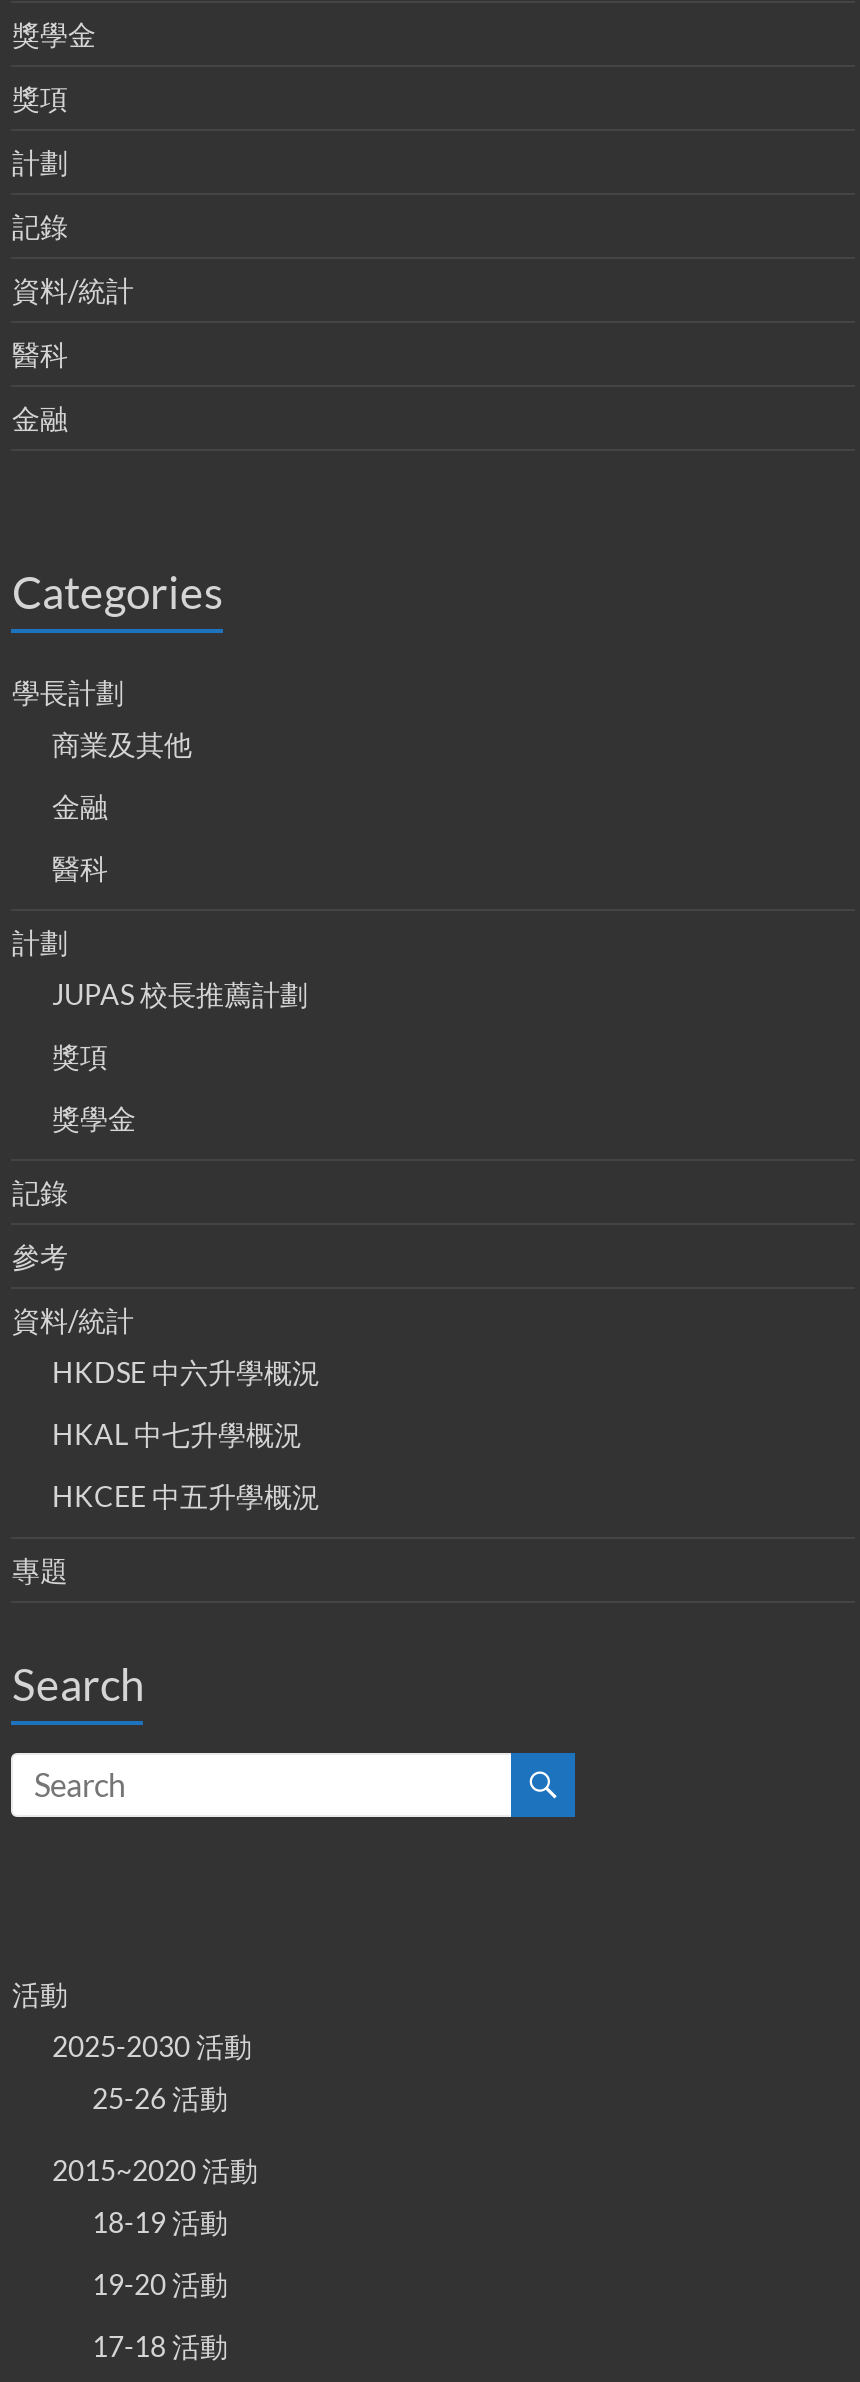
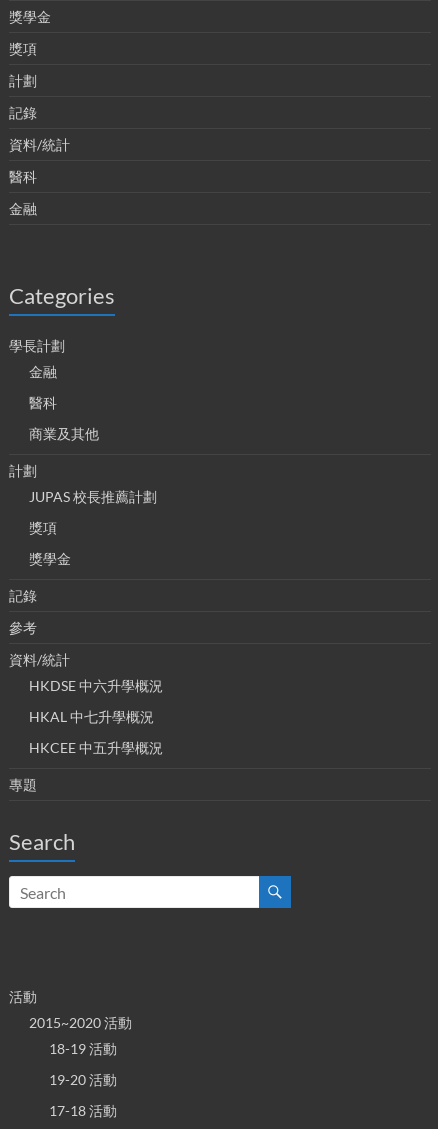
moved [52,727,192,761] -> [29,425,99,442]: 商業及其他
[52,2029,252,2115] 2025-2030 活動 | 25-26 活動 -> none

